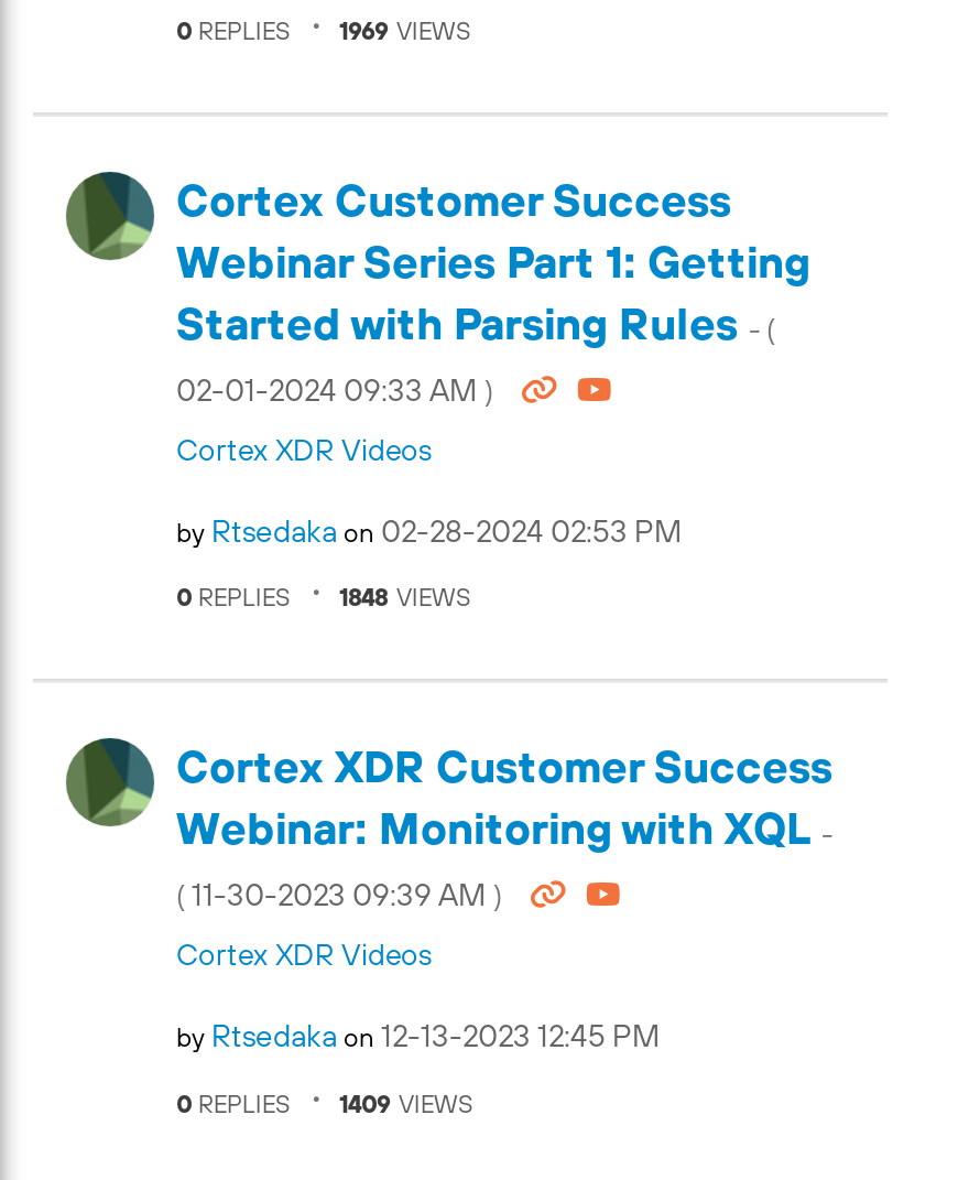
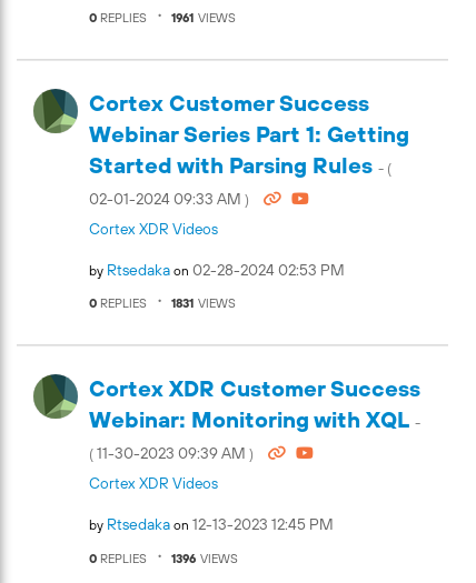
[339,17,471,43] 1969 VIEWS -> [171,11,236,24] 1961 VIEWS
[339,584,471,610] 1848 VIEWS -> [171,296,236,310] 1831 VIEWS
[339,1090,473,1116] 1409 VIEWS -> [171,551,238,565] 1396 VIEWS

